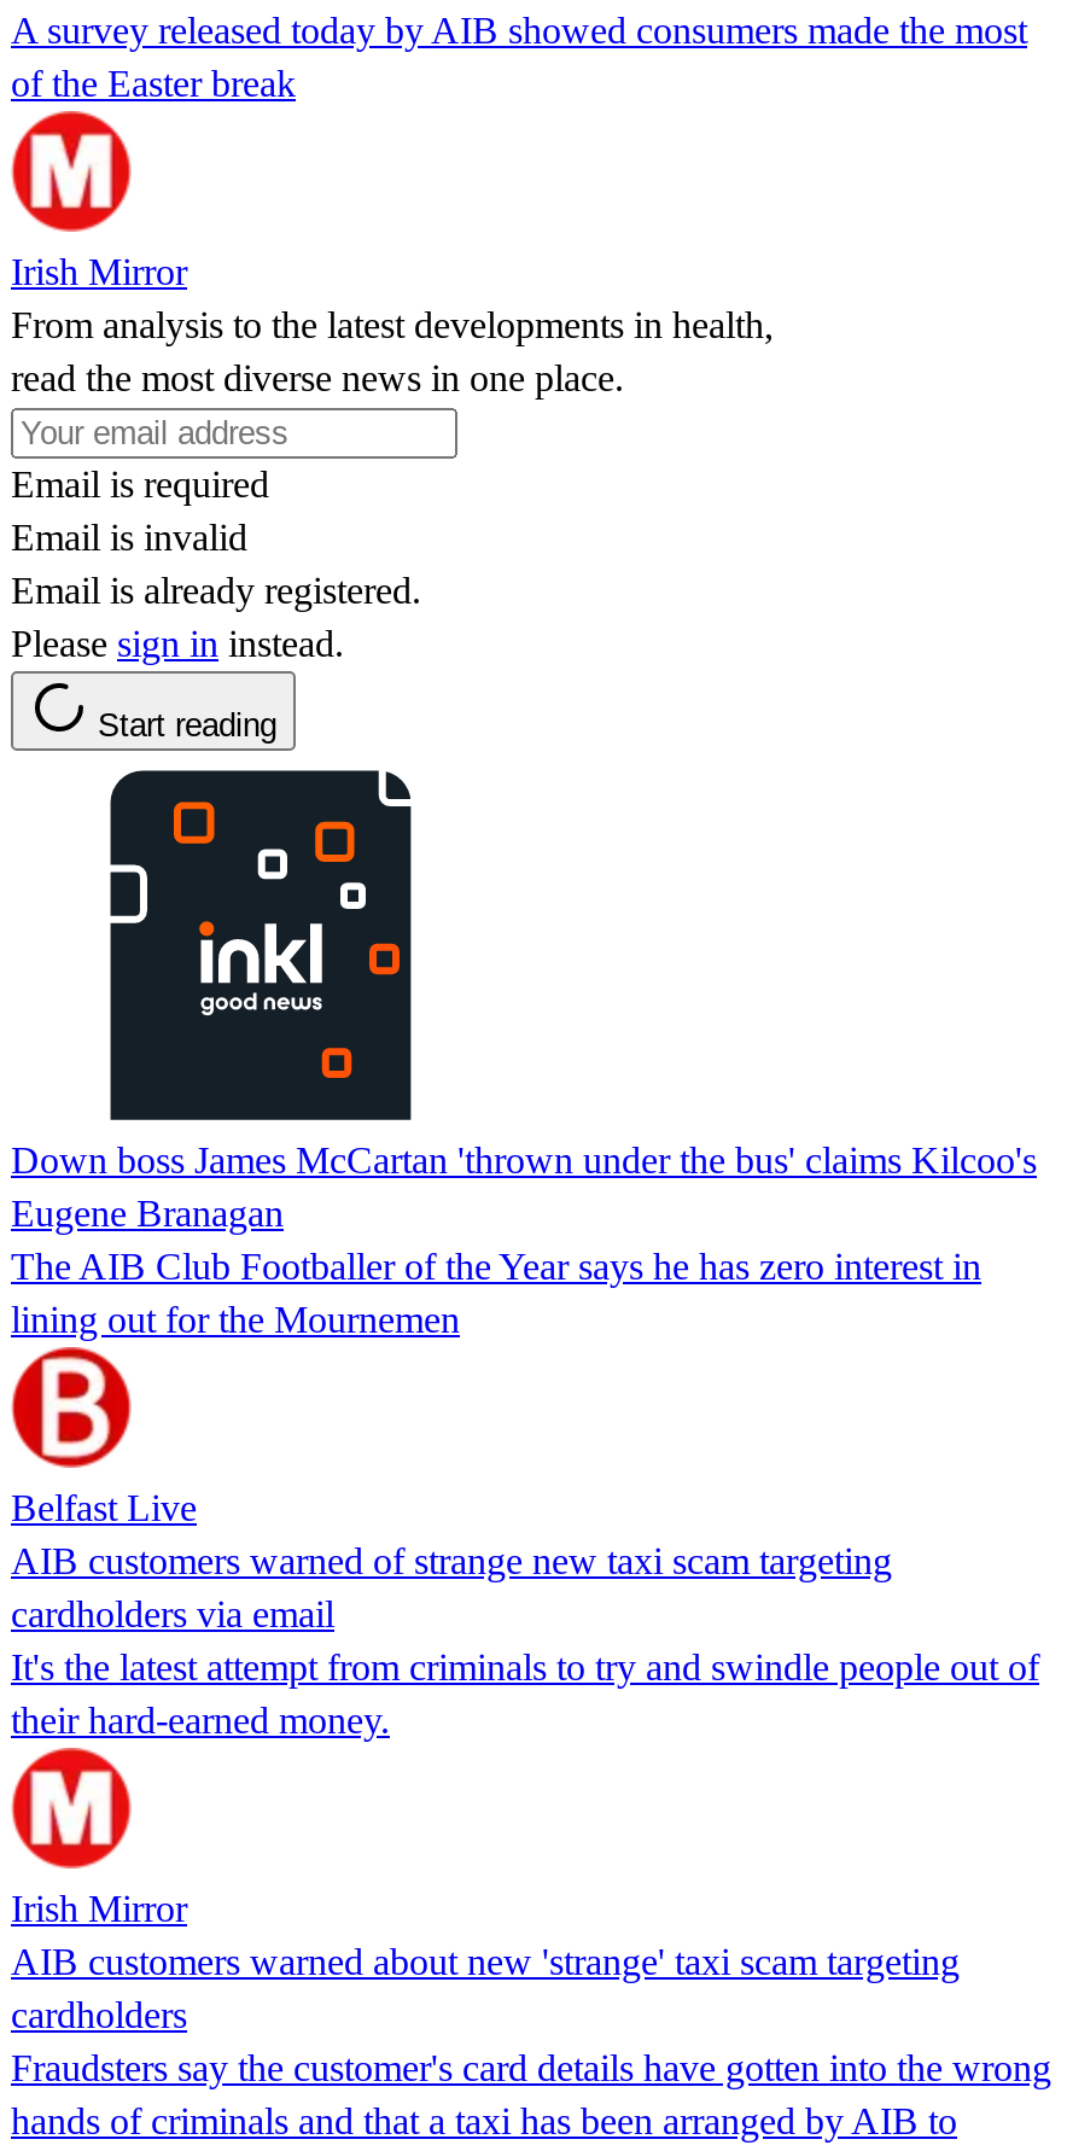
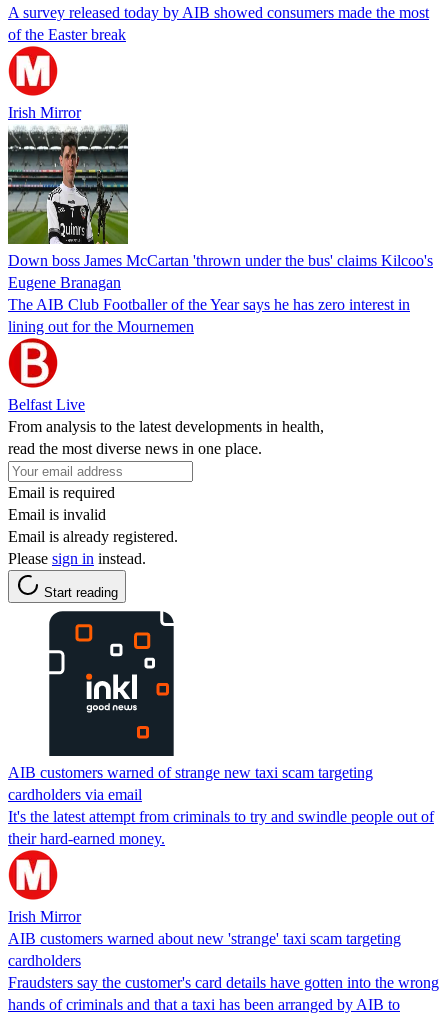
none -> [7,125,129,244] [image]
moved [11,304,774,743] -> [8,418,324,600]: From analysis to the latest developments in health, | read the most diverse news in one place. | Email is required | Email is invalid | Email is already registered. | Please sign in instead. | Start reading
moved [206,934,315,1016] -> [89,679,134,713]: [image]
moved [11,1139,1037,1340] -> [8,252,433,335]: Down boss James McCartan 'thrown under the bus' claims Kilcoo's | Eugene Branagan | The AIB Club Footballer of the Year says he has zero interest in | lining out for the Mournemen
moved [11,1357,197,1528] -> [8,342,85,413]: [image] | Belfast Live

